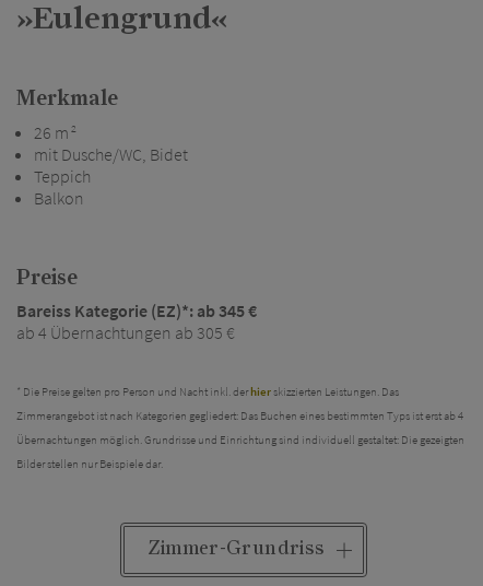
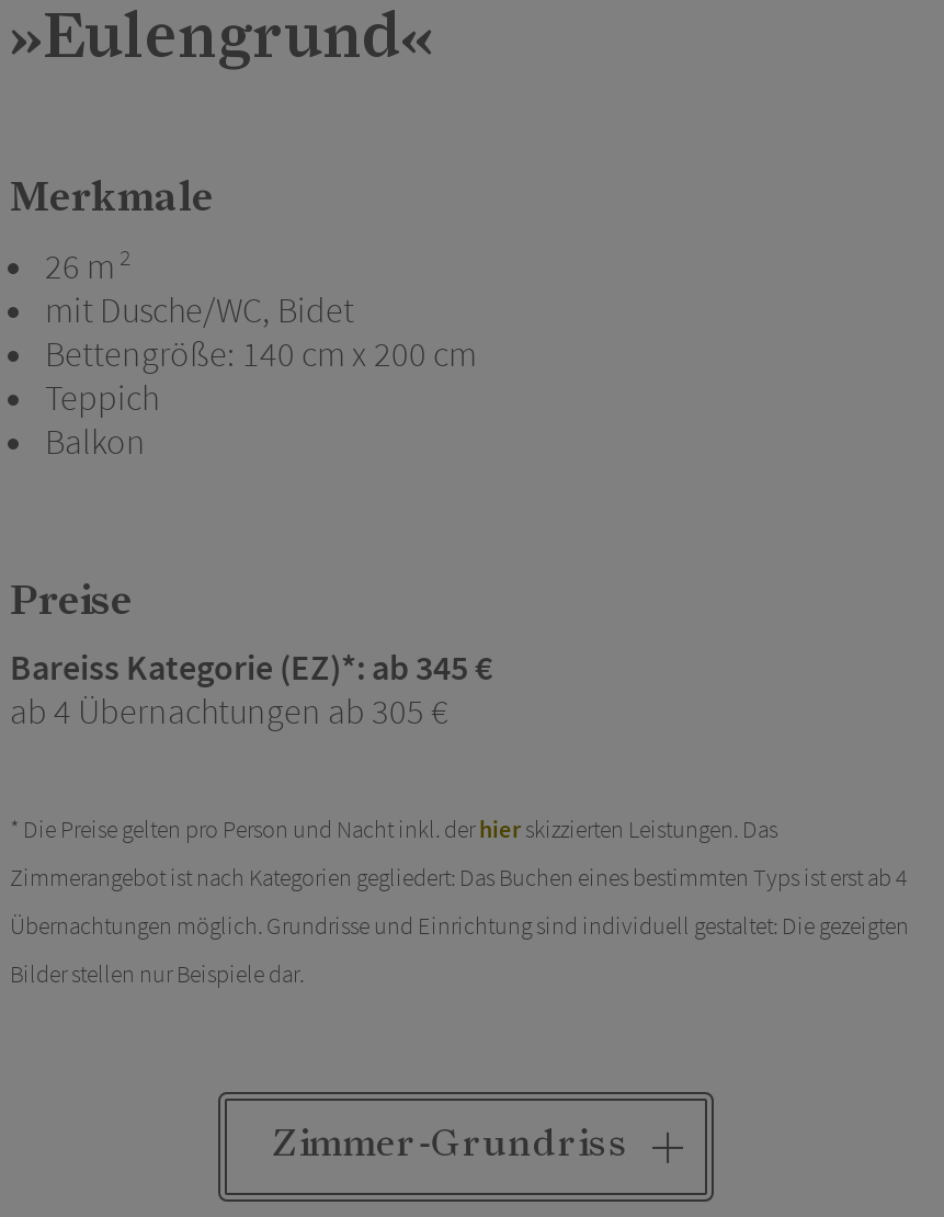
none -> [45,330,477,374] Bettengröße: 140 cm x 200 cm

